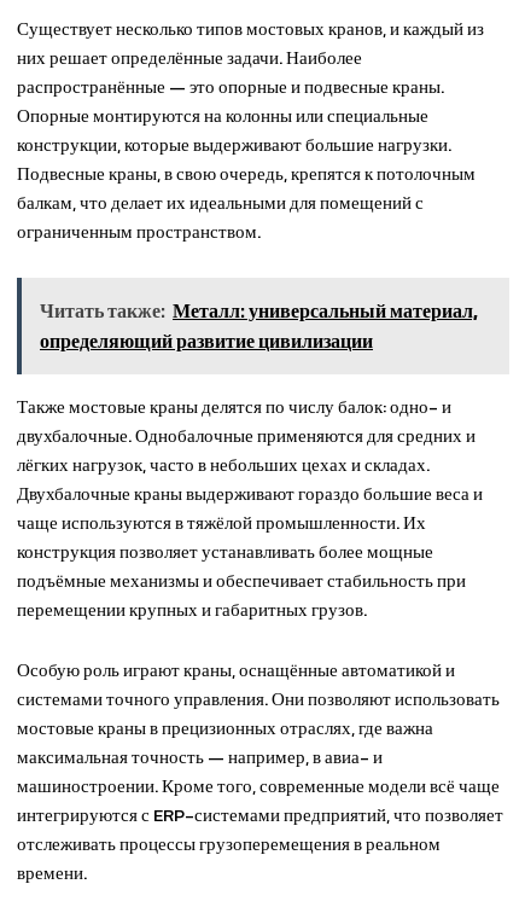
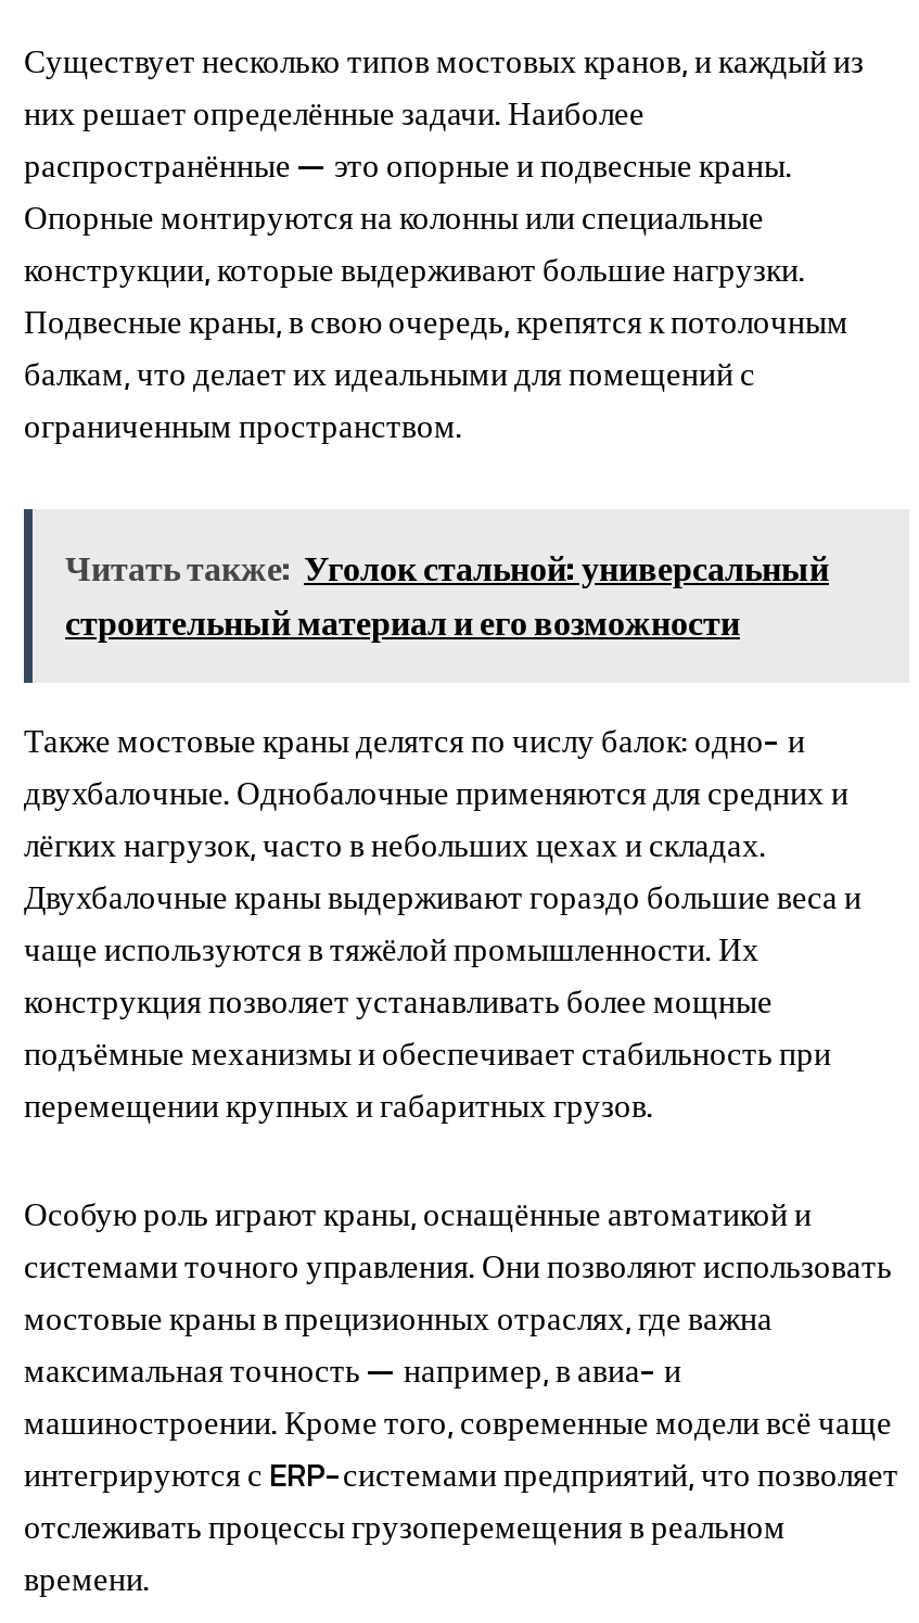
[40,296,478,355] Читать также: Металл: универсальный материал, | определяющий развитие цивилизации -> [65,542,829,648] Читать также: Уголок стальной: универсальный | строительный материал и его возможности

